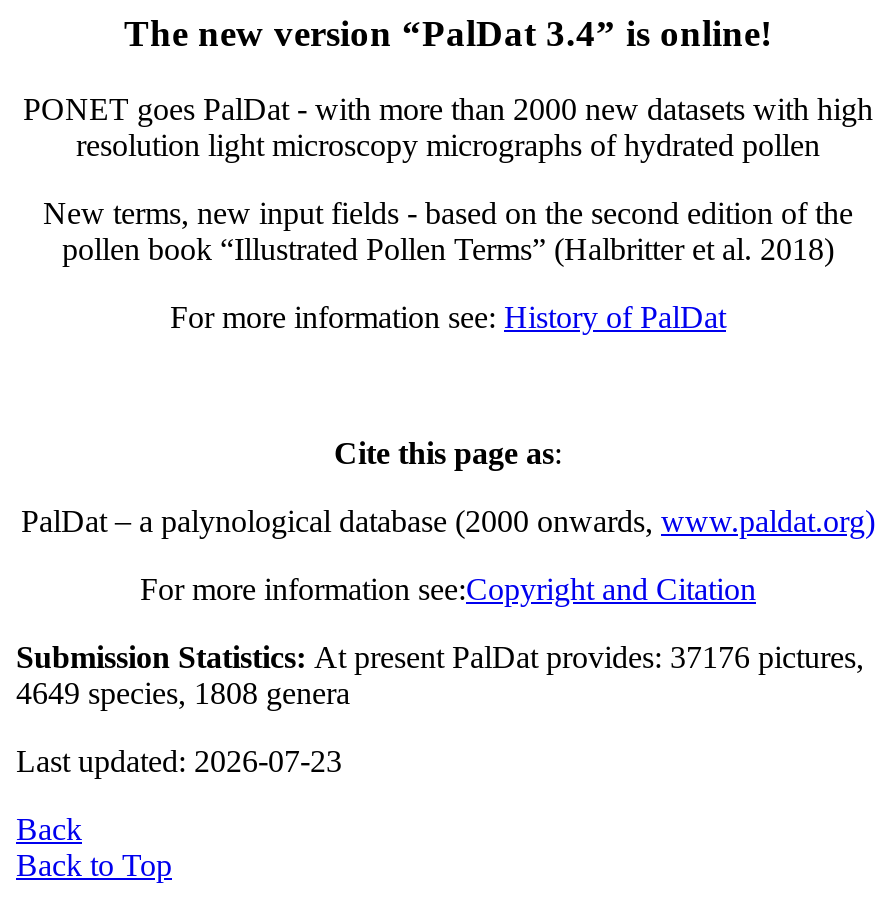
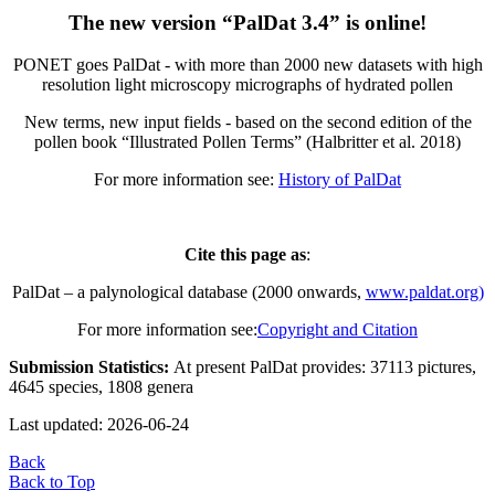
[16,640,864,674] Submission Statistics: At present PalDat provides: 37176 pictures, -> [9,358,476,377] Submission Statistics: At present PalDat provides: 37113 pictures,
[16,676,350,710] 4649 species, 1808 genera -> [9,378,193,396] 4645 species, 1808 genera
[16,744,342,778] Last updated: 2026-07-23 -> [9,415,189,434] Last updated: 2026-06-24

